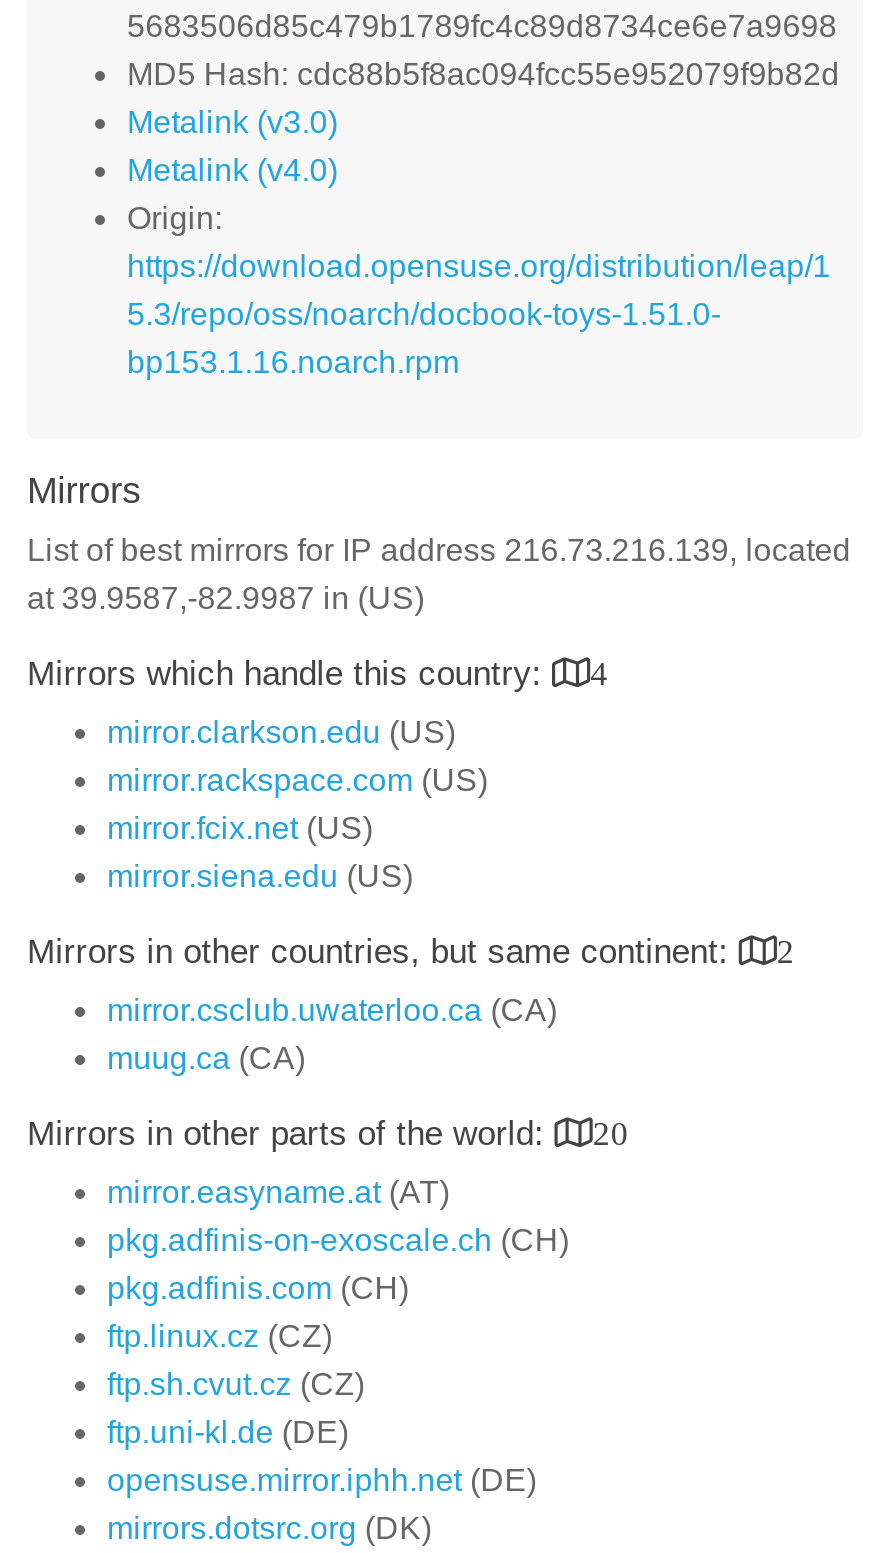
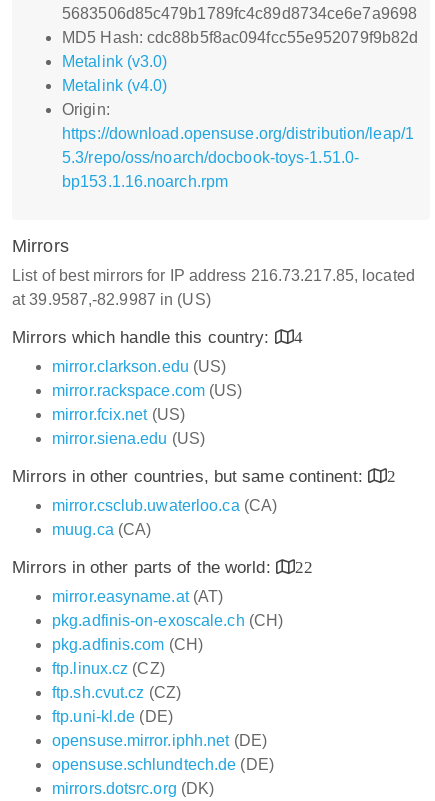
[27,533,851,567] List of best mirrors for IP address 216.73.216.139, located -> [12,267,415,284] List of best mirrors for IP address 216.73.217.85, located
[27,1115,629,1153] Mirrors in other parts of the world: 20 -> [12,558,313,577] Mirrors in other parts of the world: 22
none -> [52,756,274,773] opensuse.schlundtech.de (DE)

